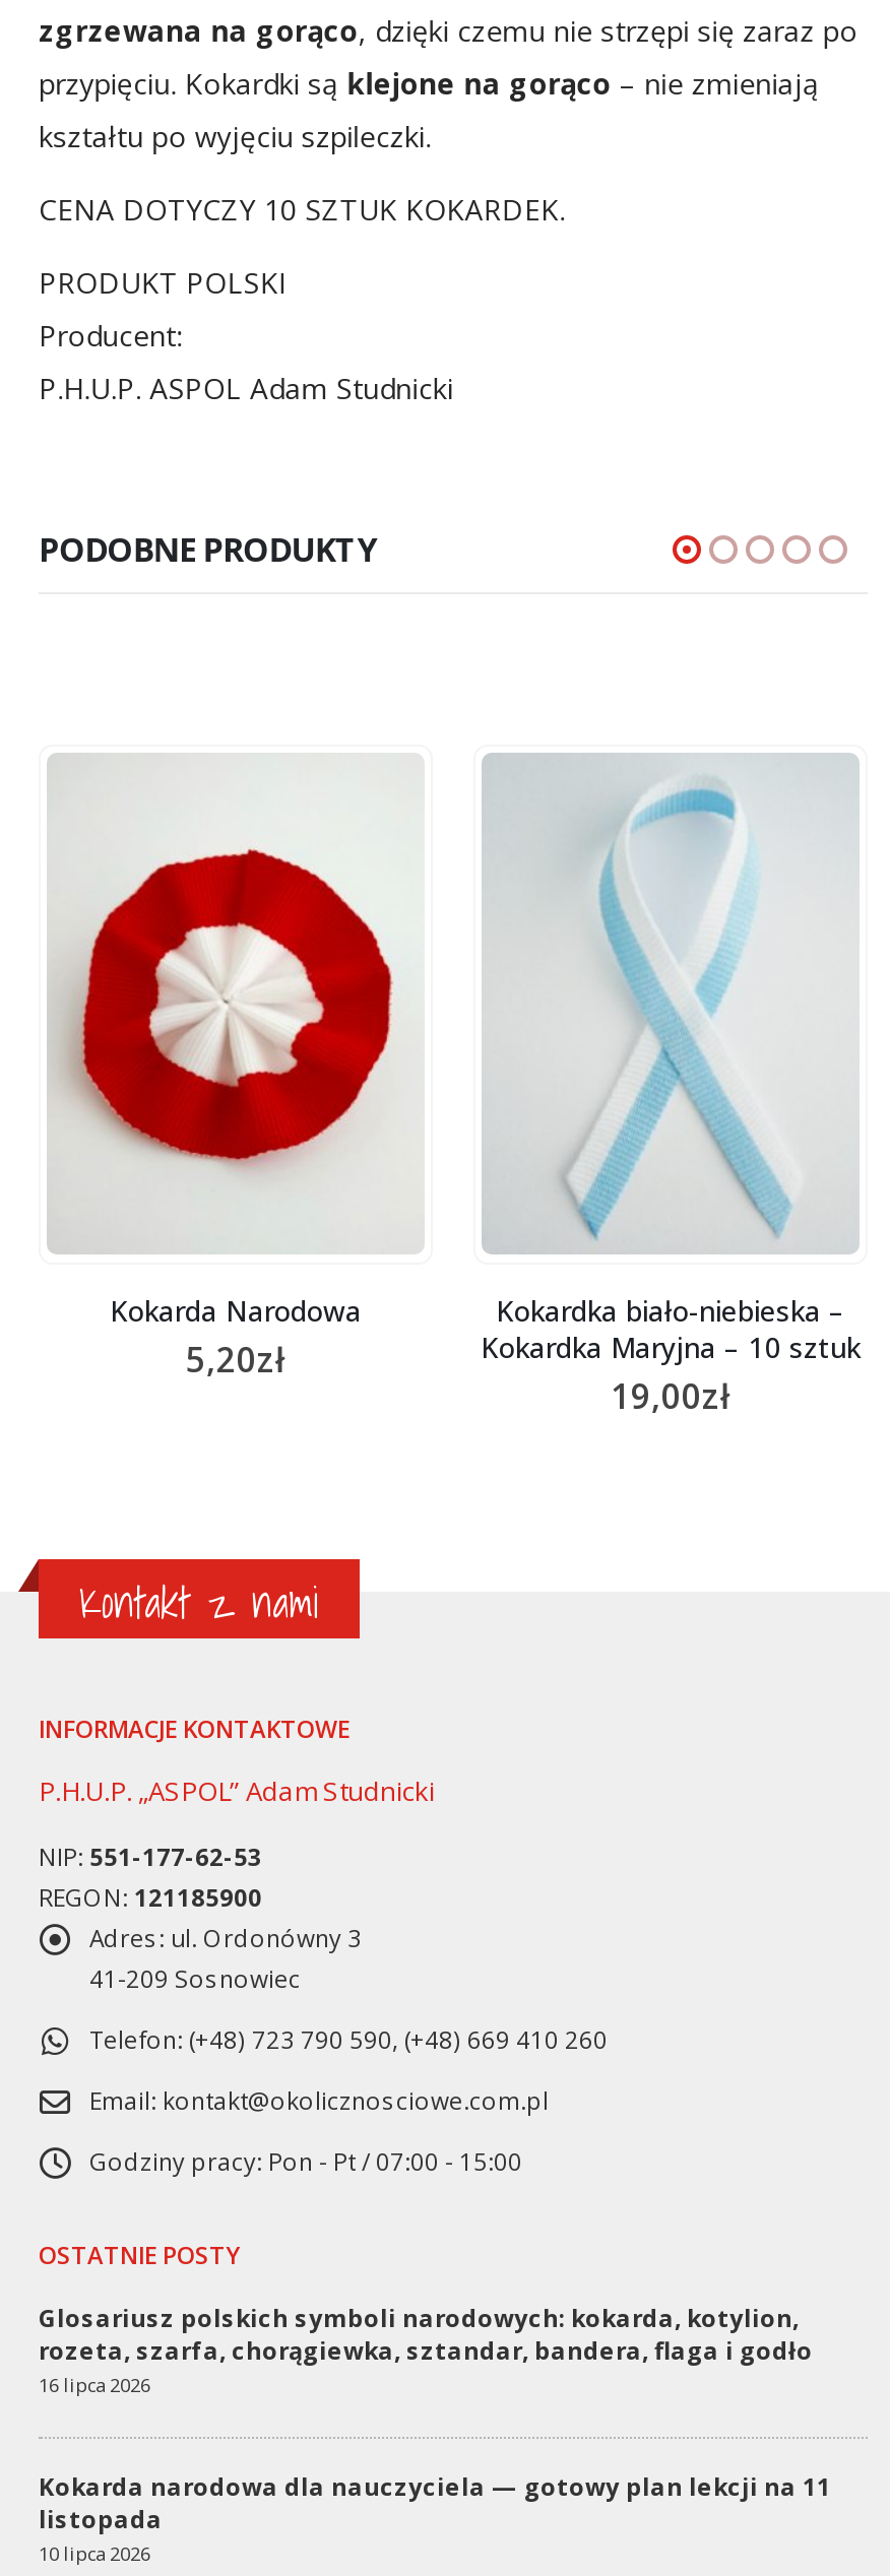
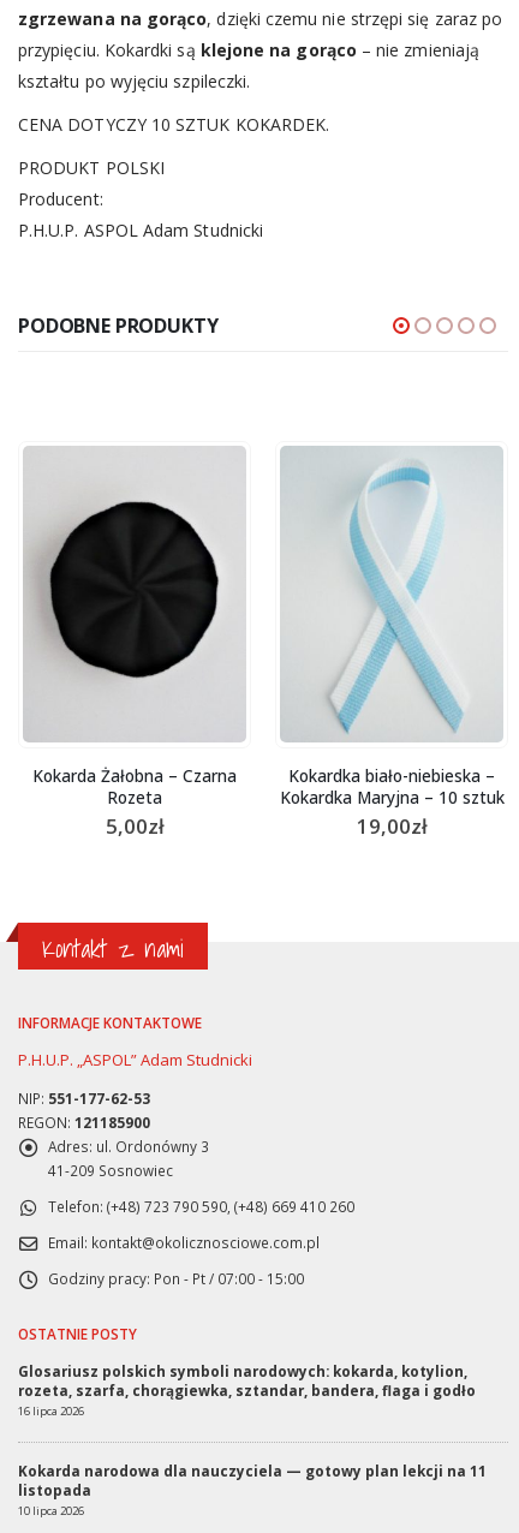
[69,846,392,1167] [image] -> [34,500,226,690] [image]
[110,1292,362,1383] Kokarda Narodowa | 5,20zł -> [32,765,237,840] Kokarda Żałobna – Czarna | Rozeta | 5,00zł

